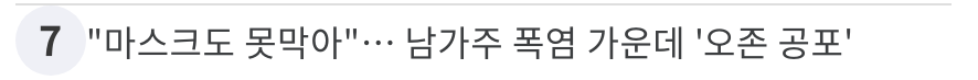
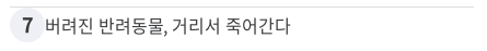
[39,11,852,70] 7 "마스크도 못막아"… 남가주 폭염 가운데 '오존 공포' -> [21,10,291,39] 7 버려진 반려동물, 거리서 죽어간다

